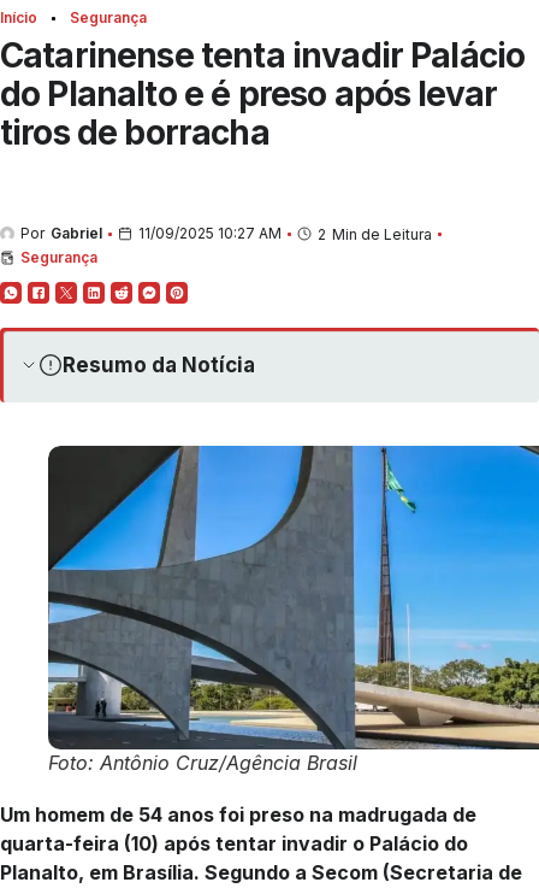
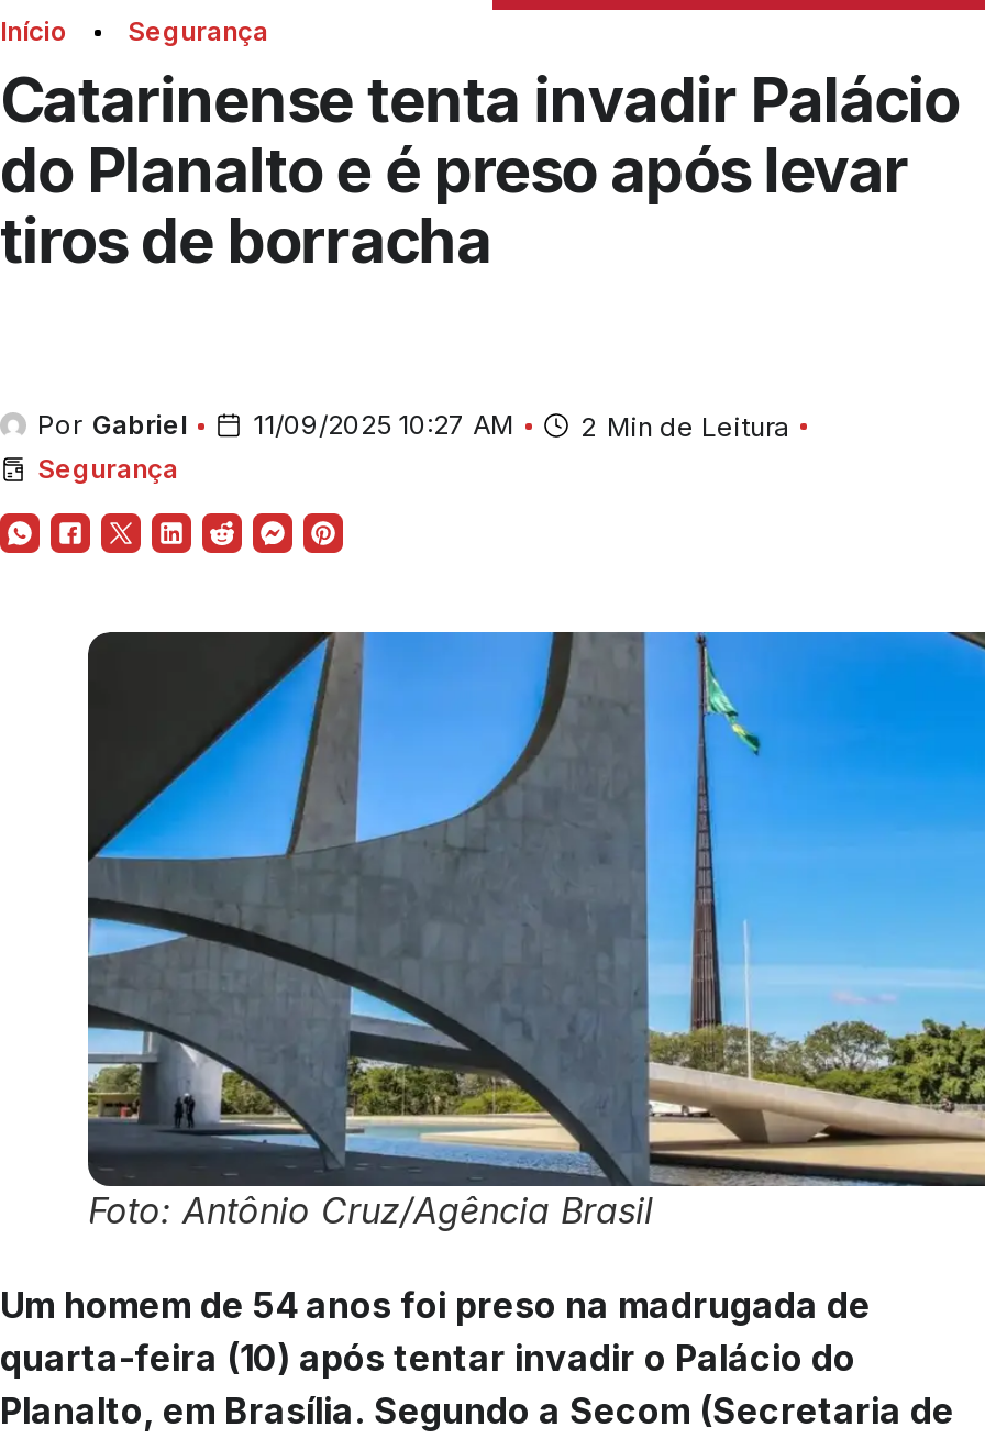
[63,353,255,377] Resumo da Notícia -> none

